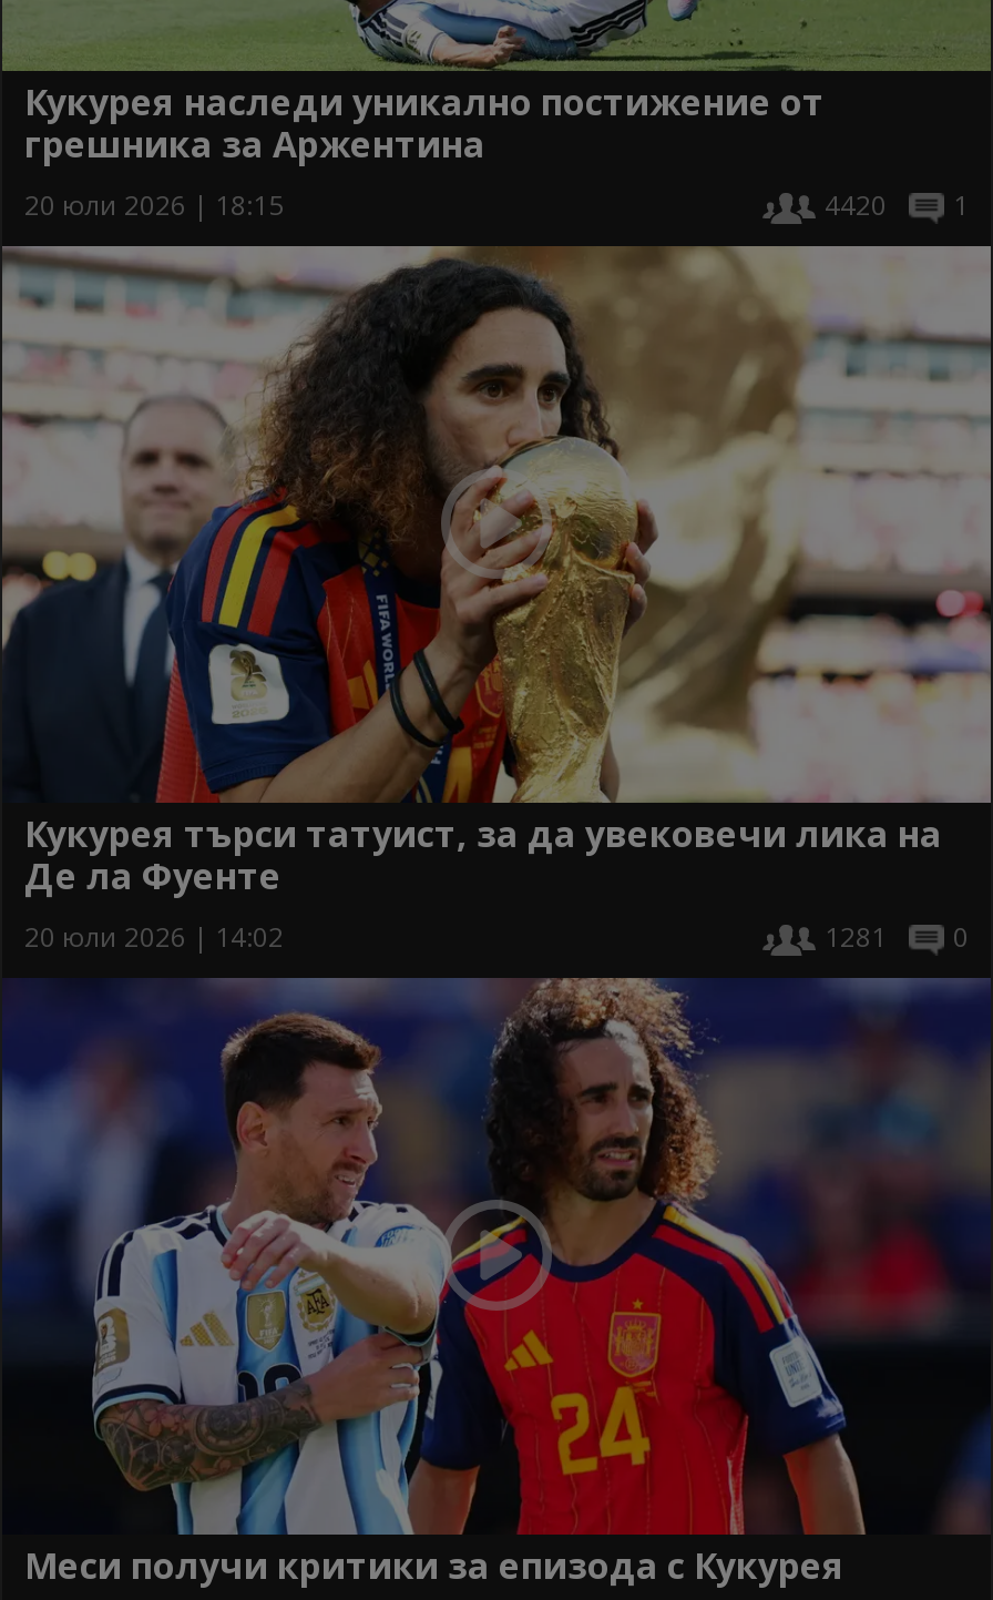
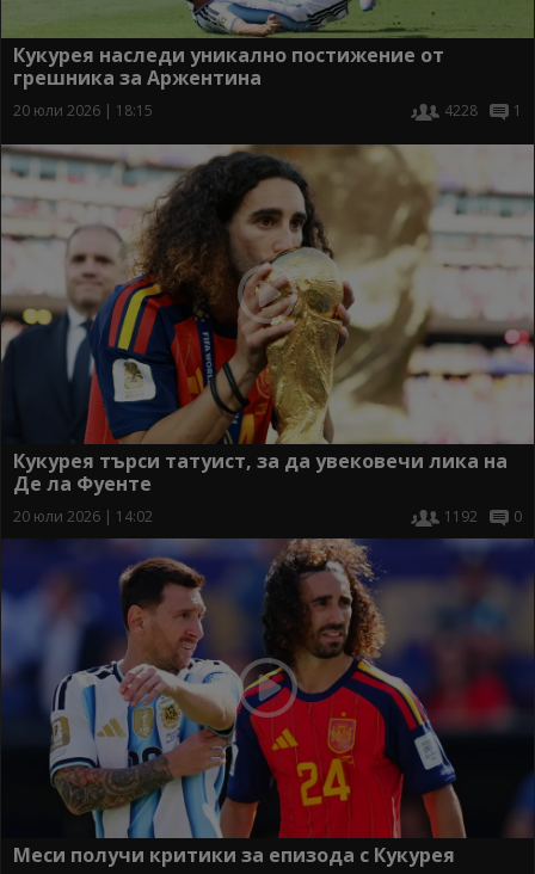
[825,186,969,223] 4420 1 -> [444,100,522,120] 4228 1
[825,918,969,955] 1281 0 -> [444,506,522,526] 1192 0

